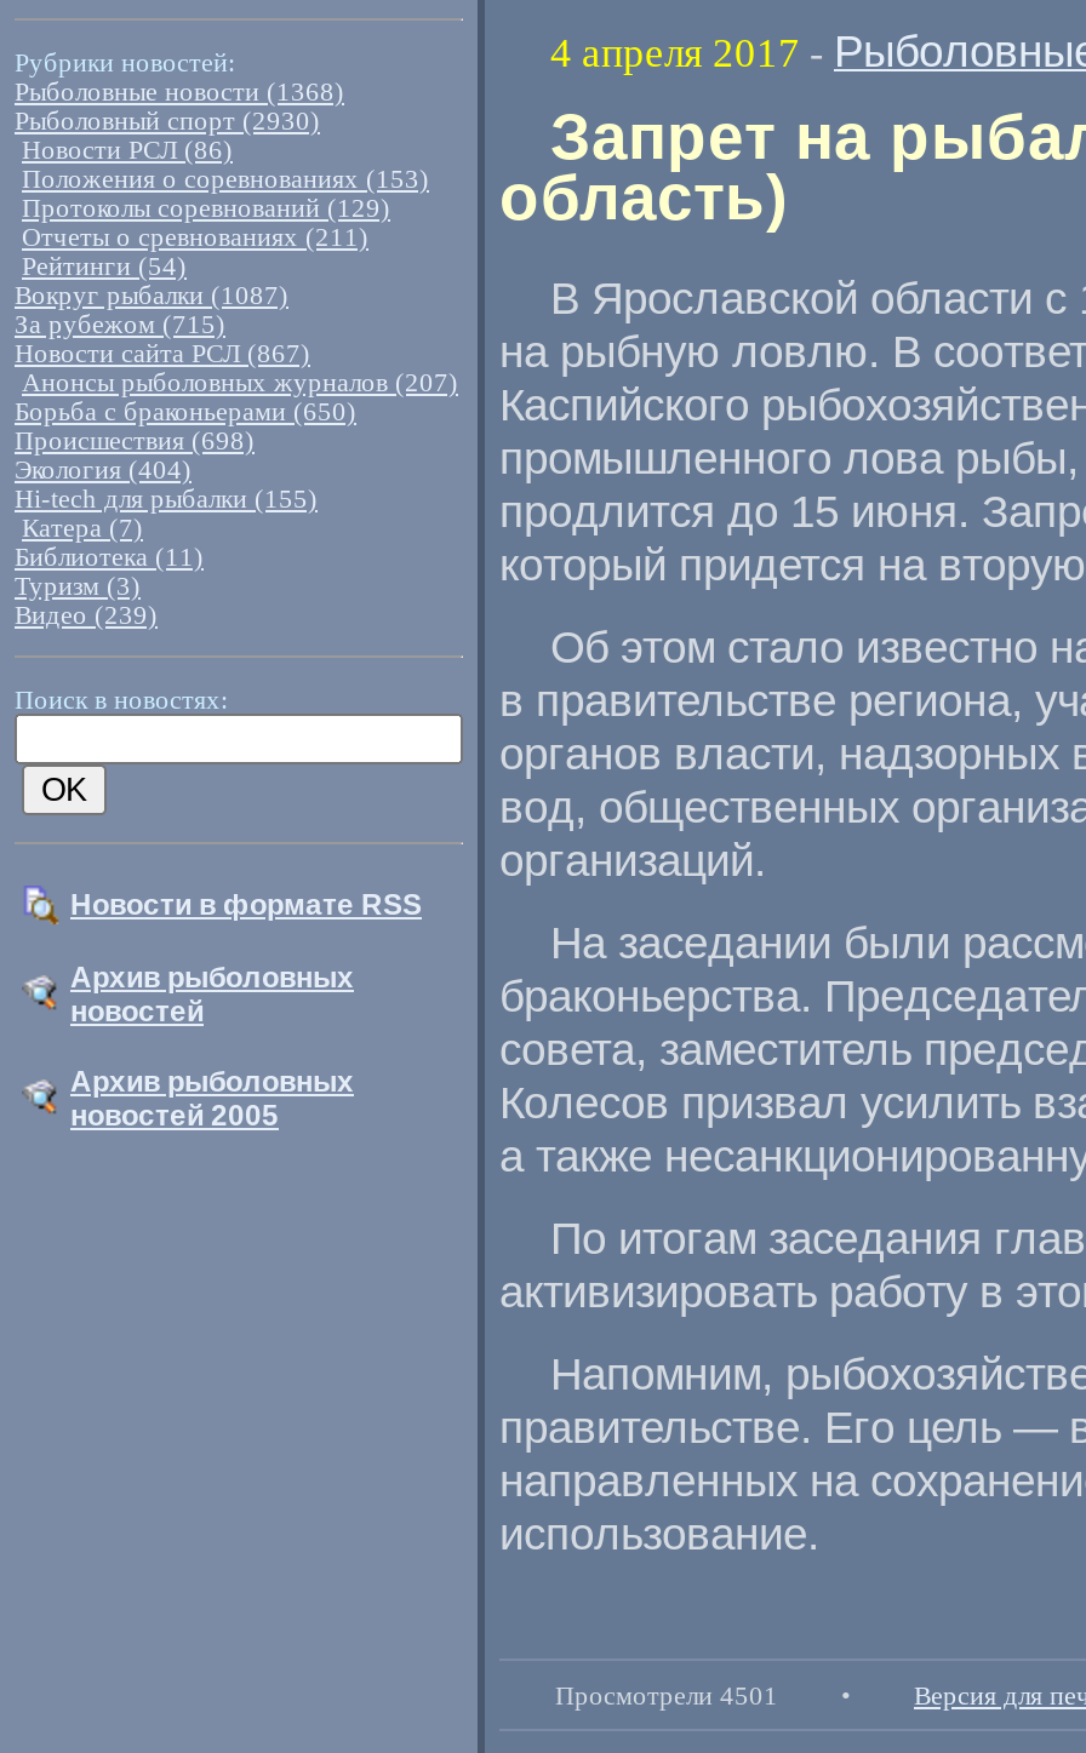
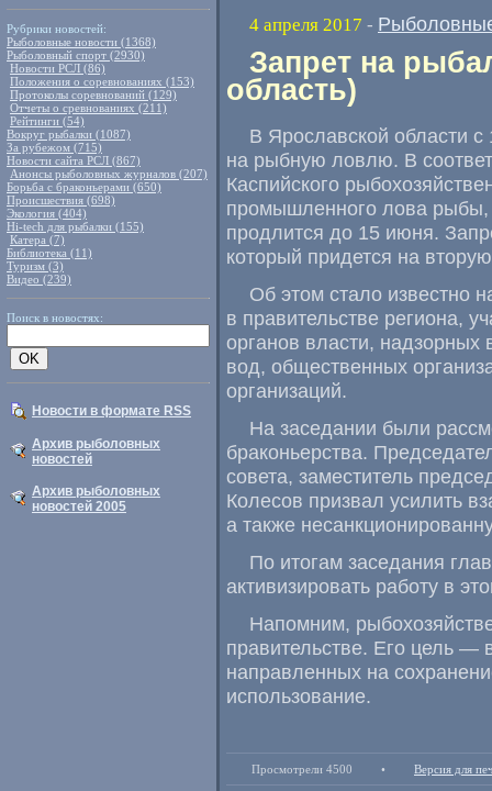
[555,1680,778,1709] Просмотрели 4501 -> [251,762,353,776] Просмотрели 4500

